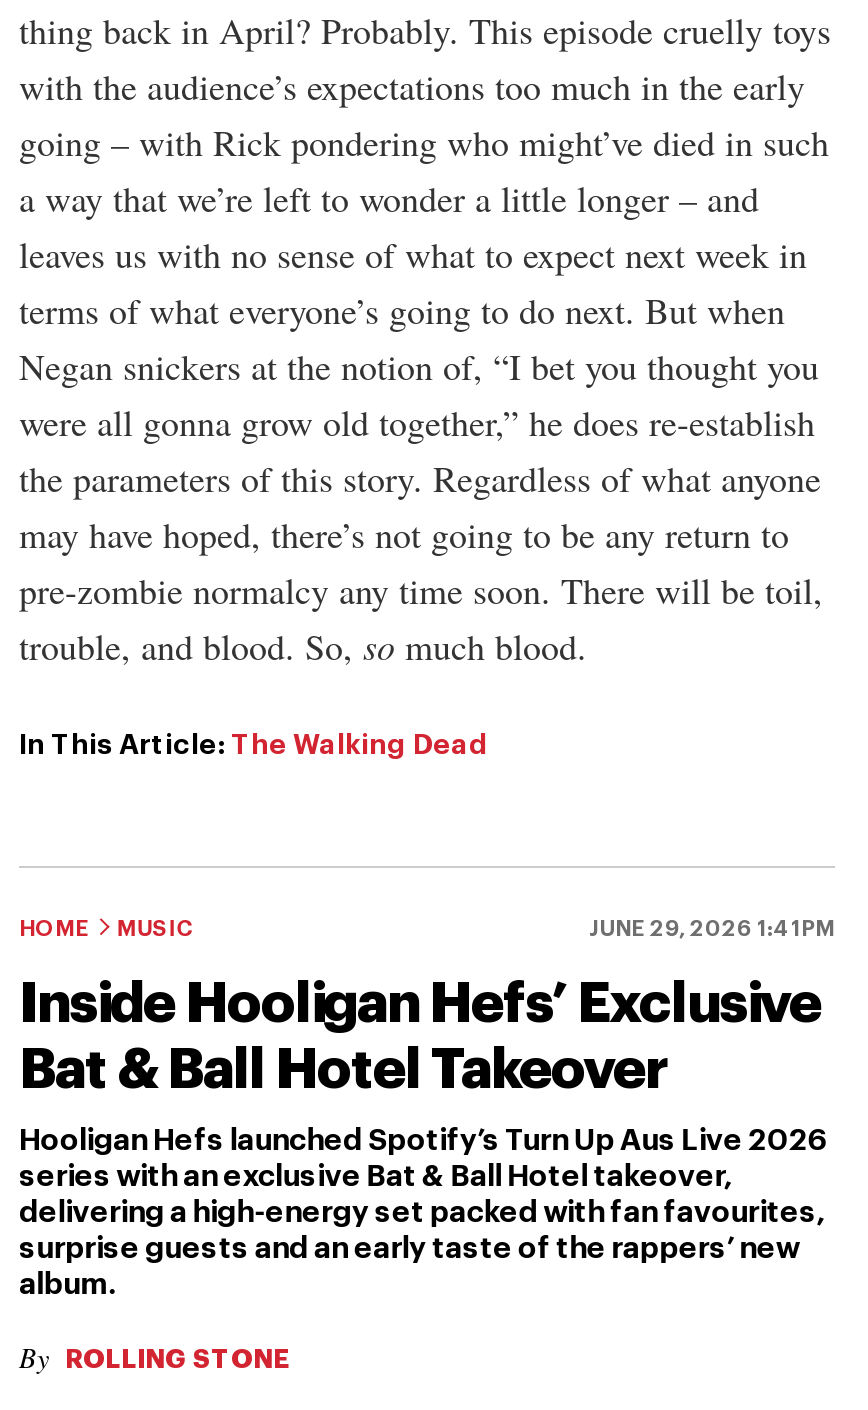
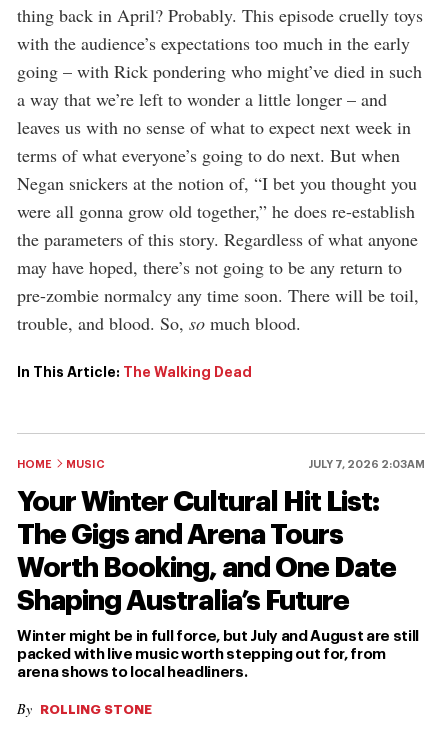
[589,918,835,940] JUNE 29, 2026 1:41PM -> [308,459,425,470] JULY 7, 2026 2:03AM
[19,976,821,1098] Inside Hooligan Hefs’ Exclusive | Bat & Ball Hotel Takeover -> [17,488,396,615] Your Winter Cultural Hit List: | The Gigs and Arena Tours | Worth Booking, and One Date | Shaping Australia’s Future
[19,1126,827,1300] Hooligan Hefs launched Spotify’s Turn Up Aus Live 2026 | series with an exclusive Bat & Ball Hotel takeover, | delivering a high-energy set packed with fan favourites, | surprise guests and an early taste of the rappers’ new | album. -> [17,629,419,680] Winter might be in full force, but July and August are still | packed with live music worth stepping out for, from | arena shows to local headliners.

